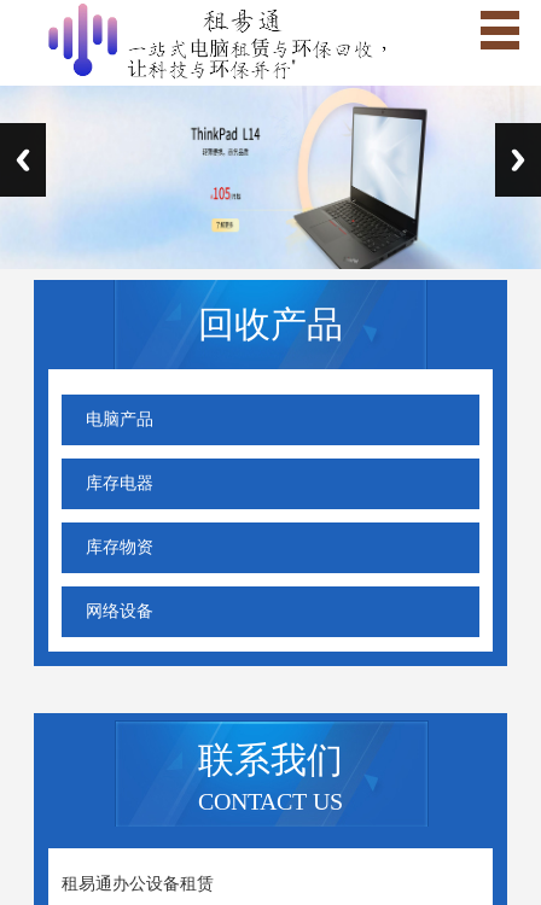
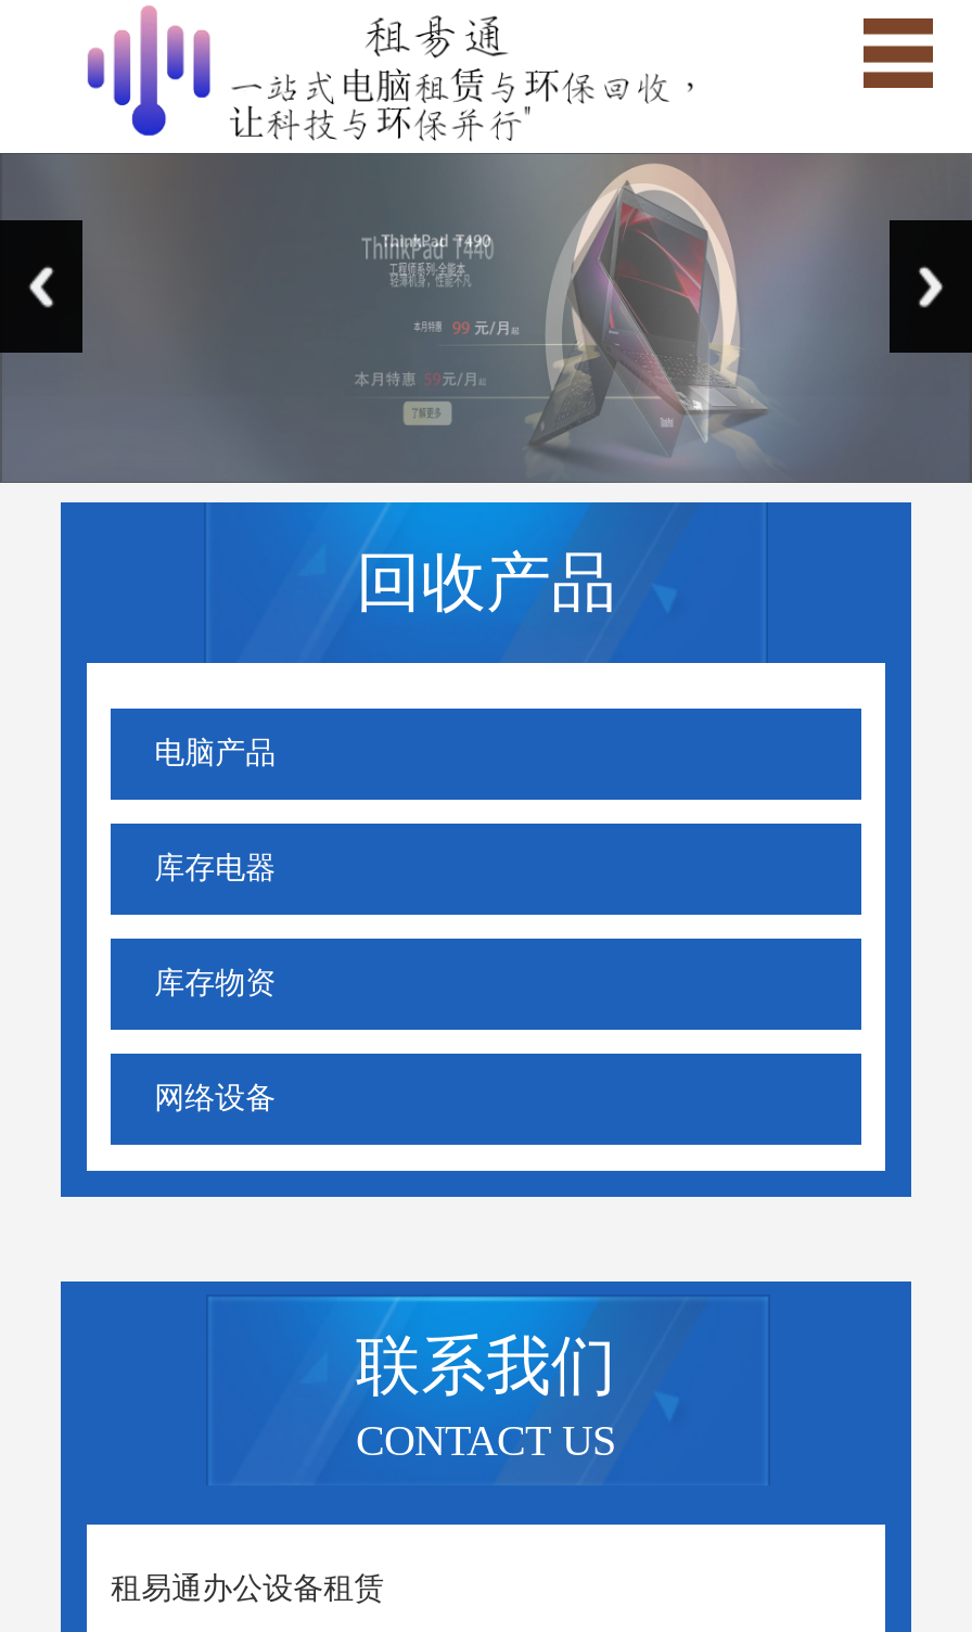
[4,86,537,269] [image] -> [7,151,965,485] [image]

